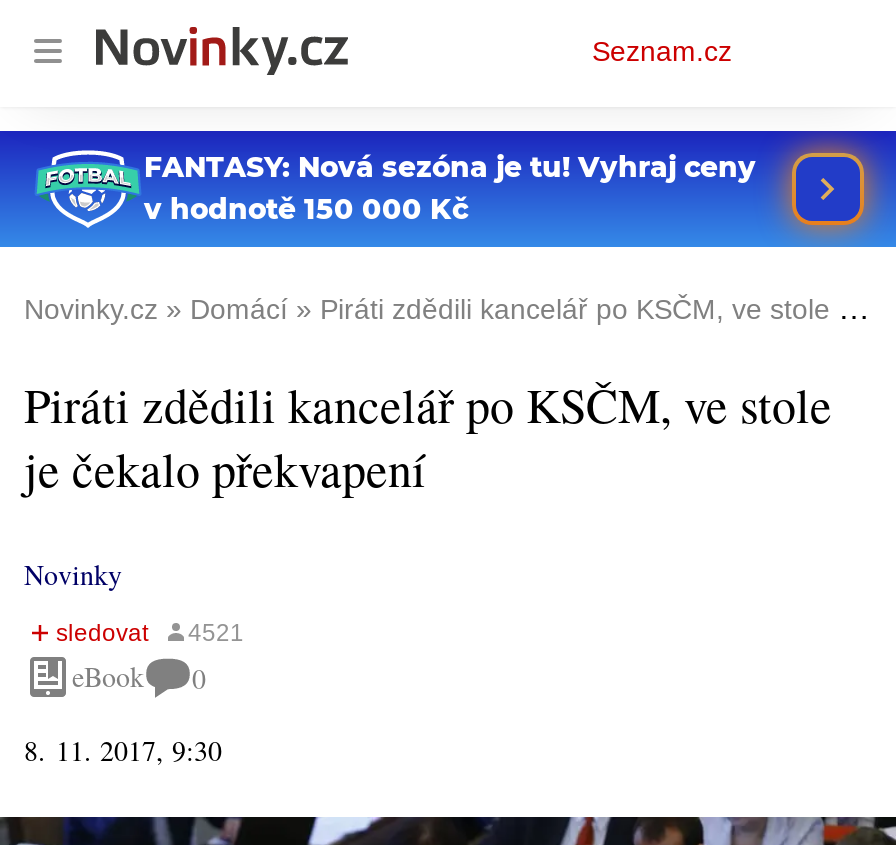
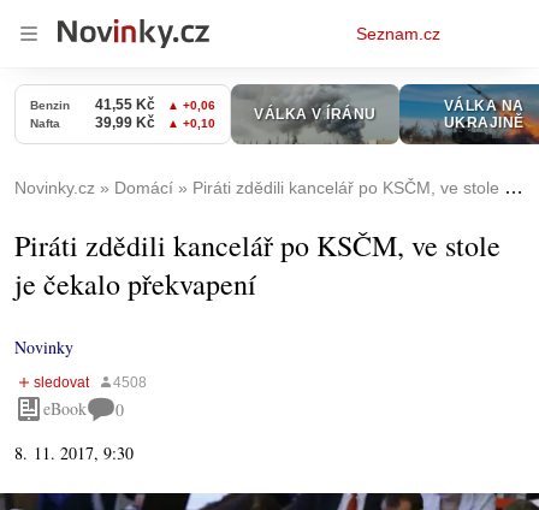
[6,129,890,249] [image] -> [4,82,535,150] [image]

